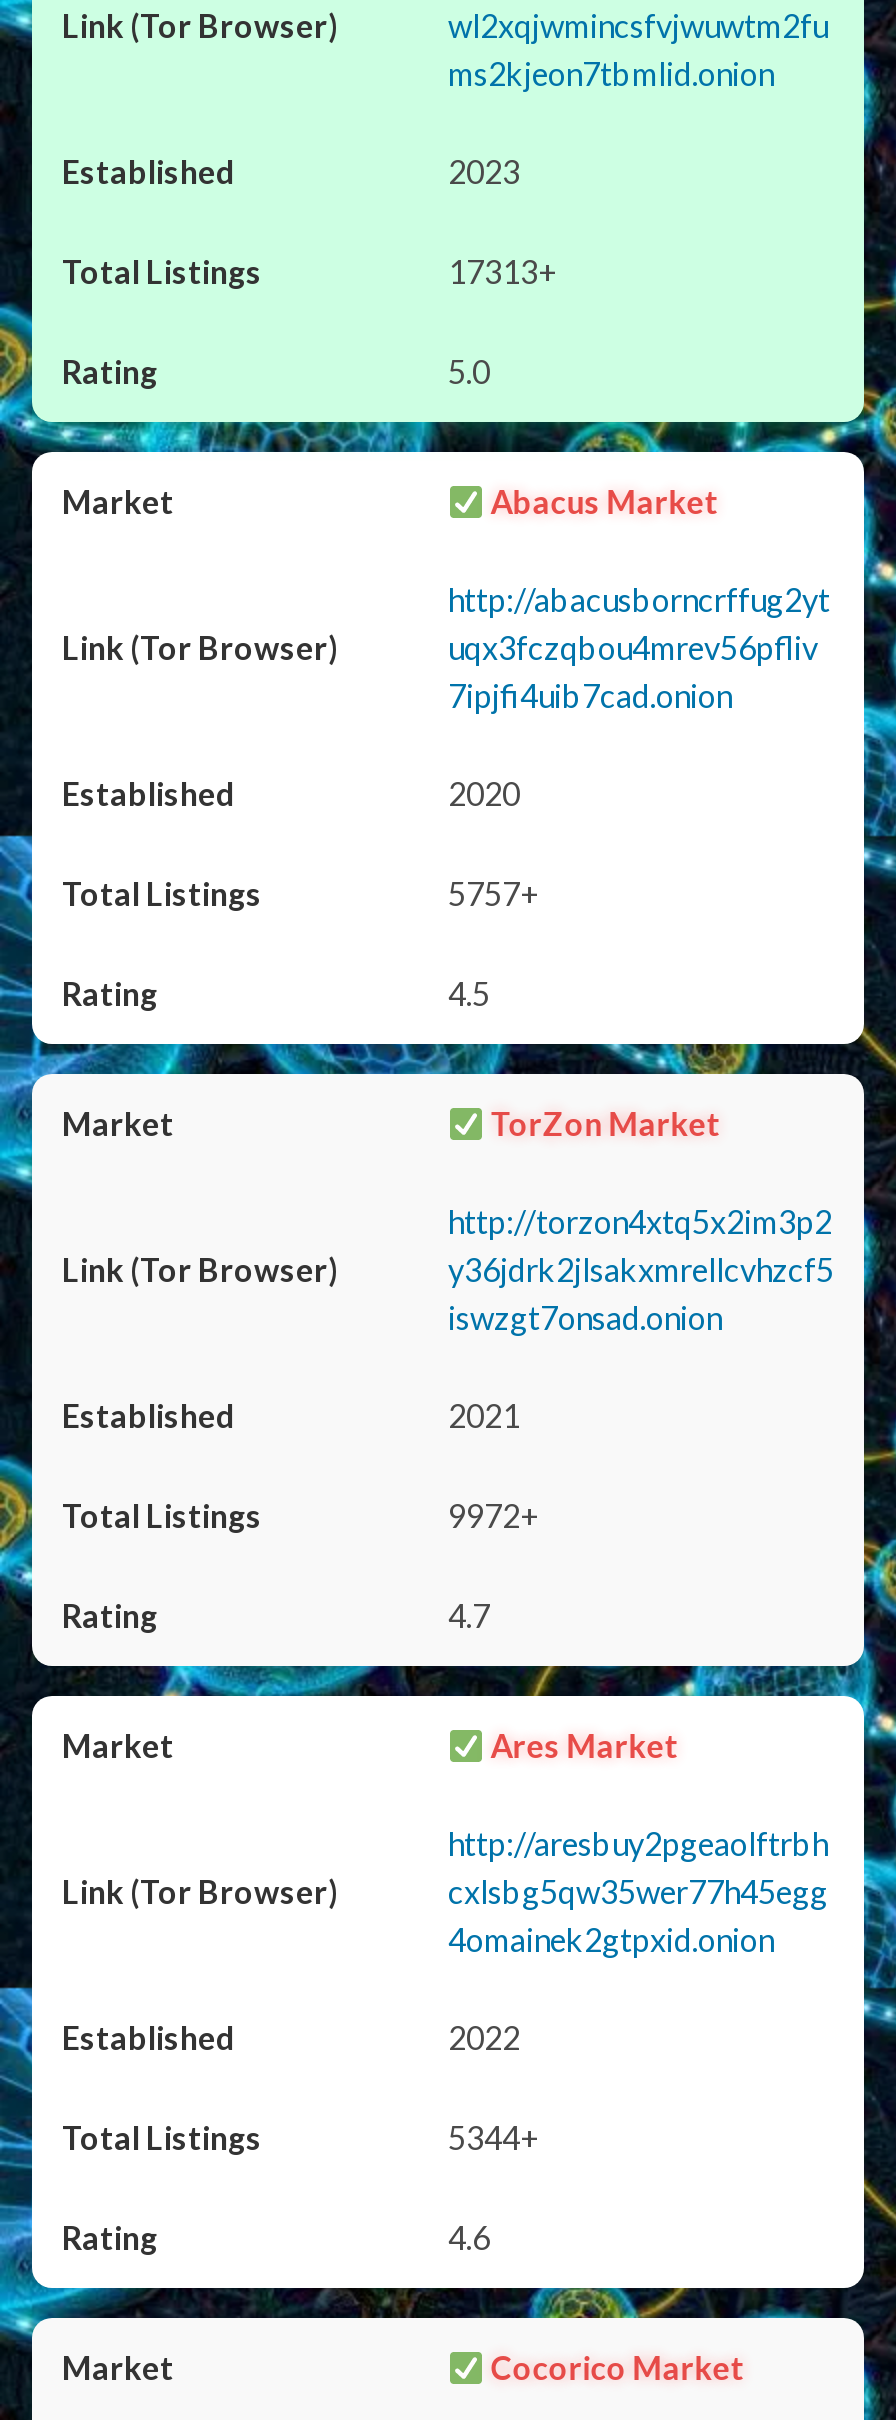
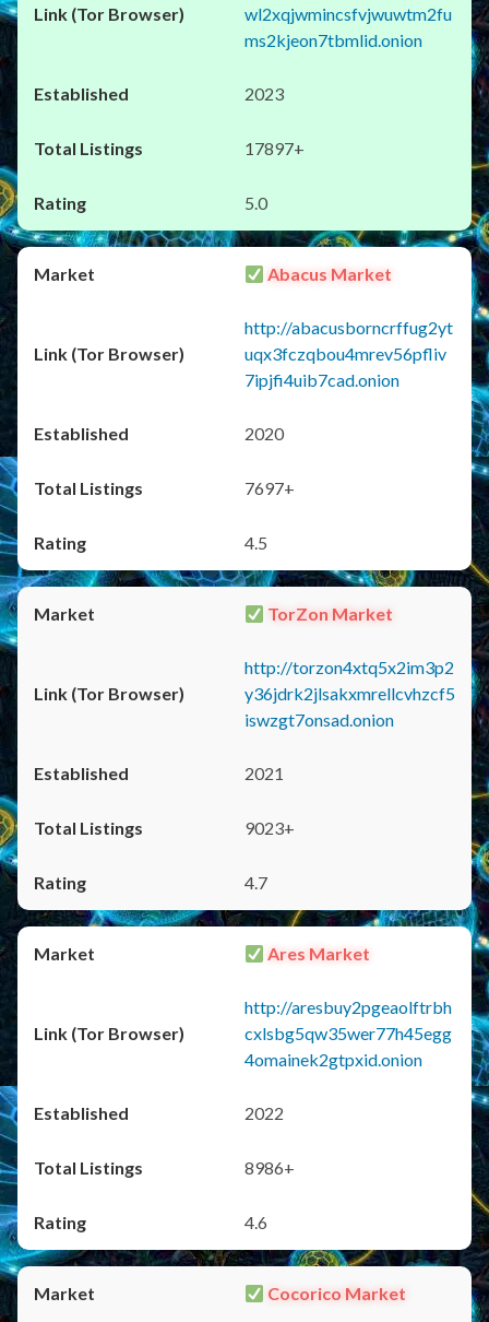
[448,252,558,290] 17313+ -> [244,138,305,158] 17897+
[448,874,540,912] 5757+ -> [244,477,295,498] 7697+
[448,1496,540,1534] 9972+ -> [244,817,295,838] 9023+
[448,2118,540,2156] 5344+ -> [244,1157,295,1178] 8986+

